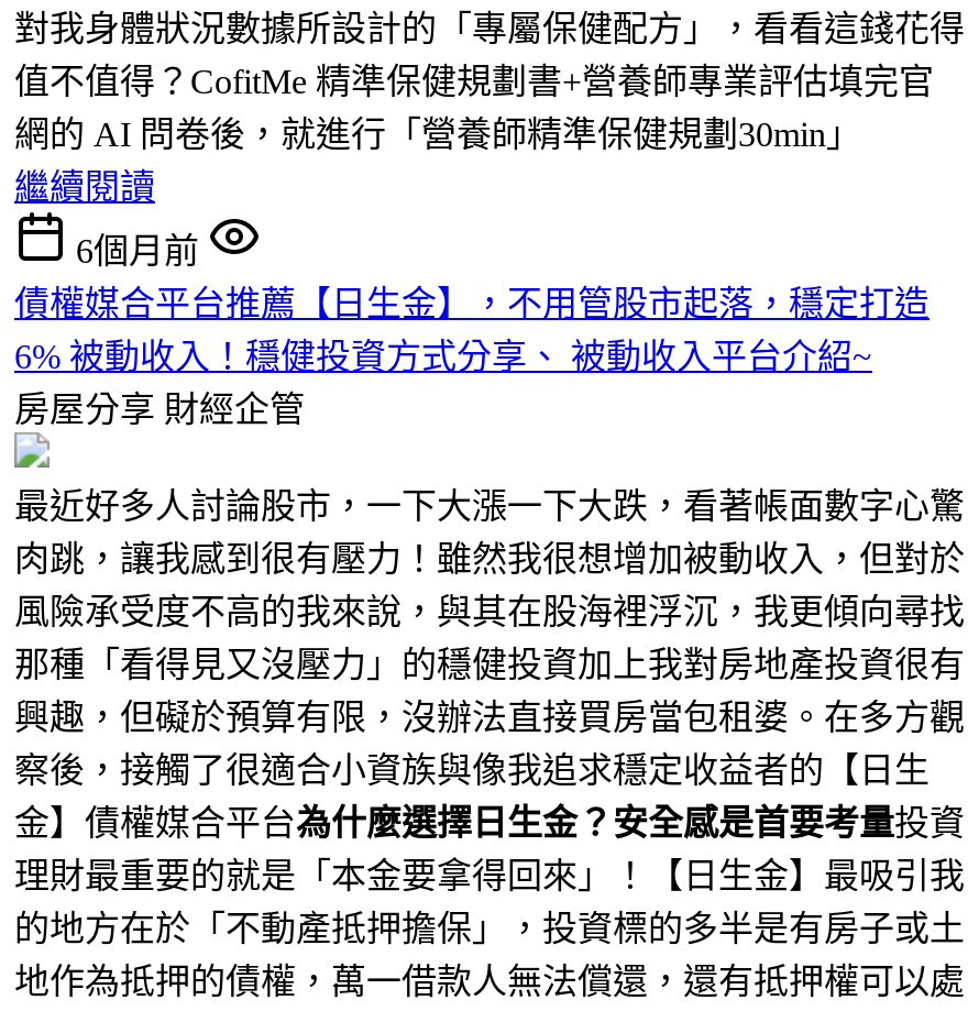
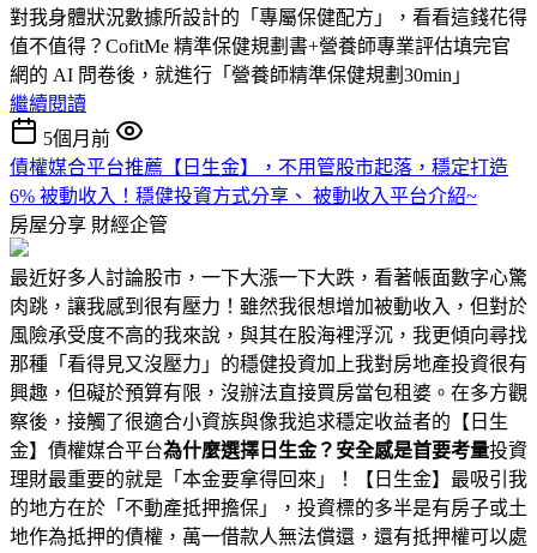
[76,232,199,269] 6個月前 -> [43,128,110,149] 5個月前

